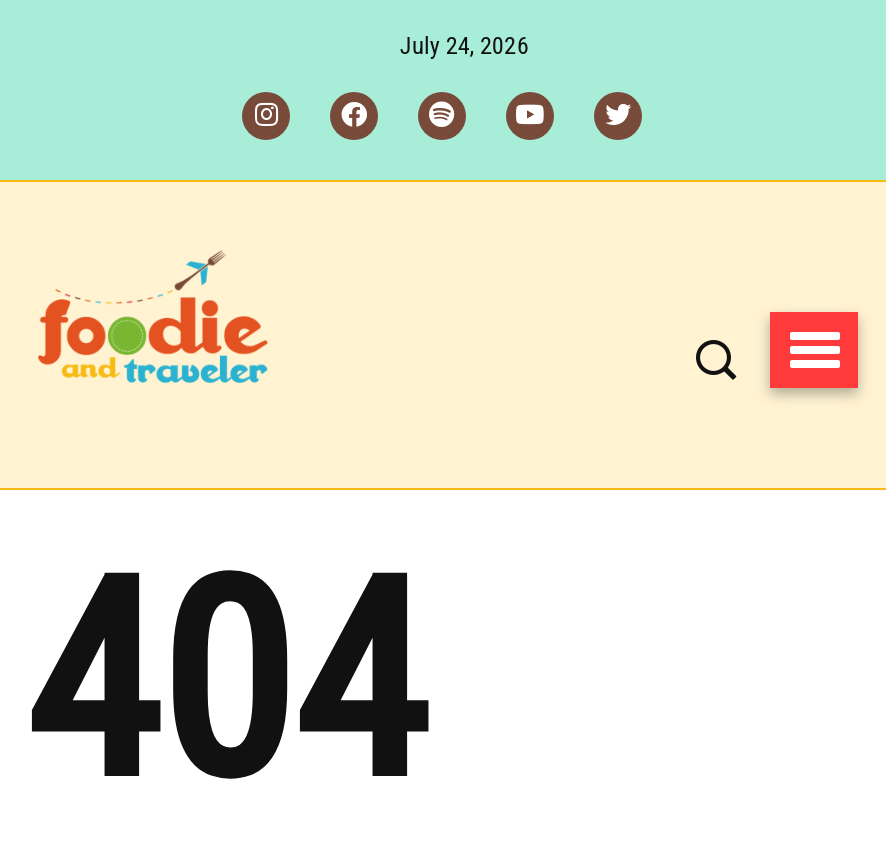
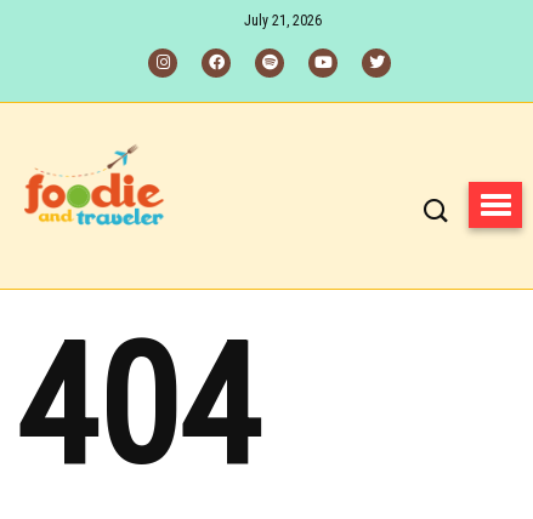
[400,32,528,60] July 24, 2026 -> [244,12,322,29] July 21, 2026

